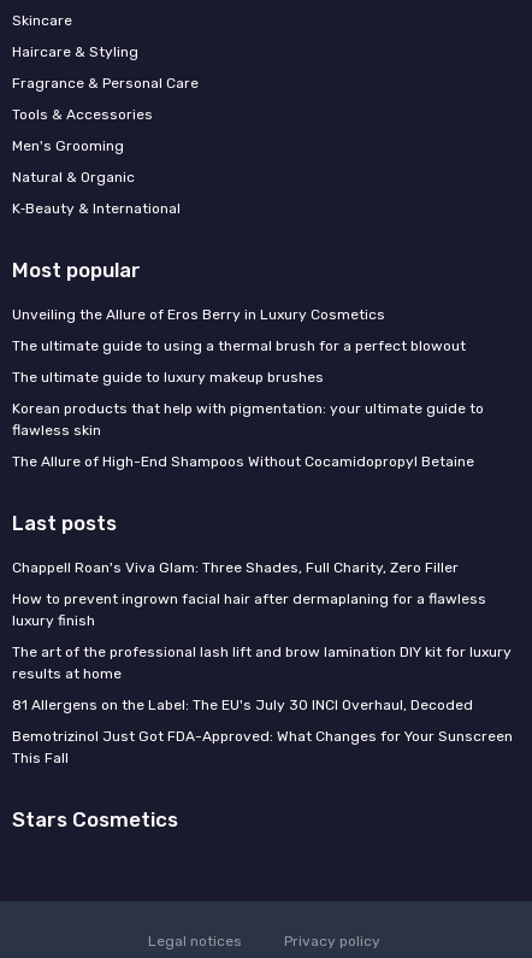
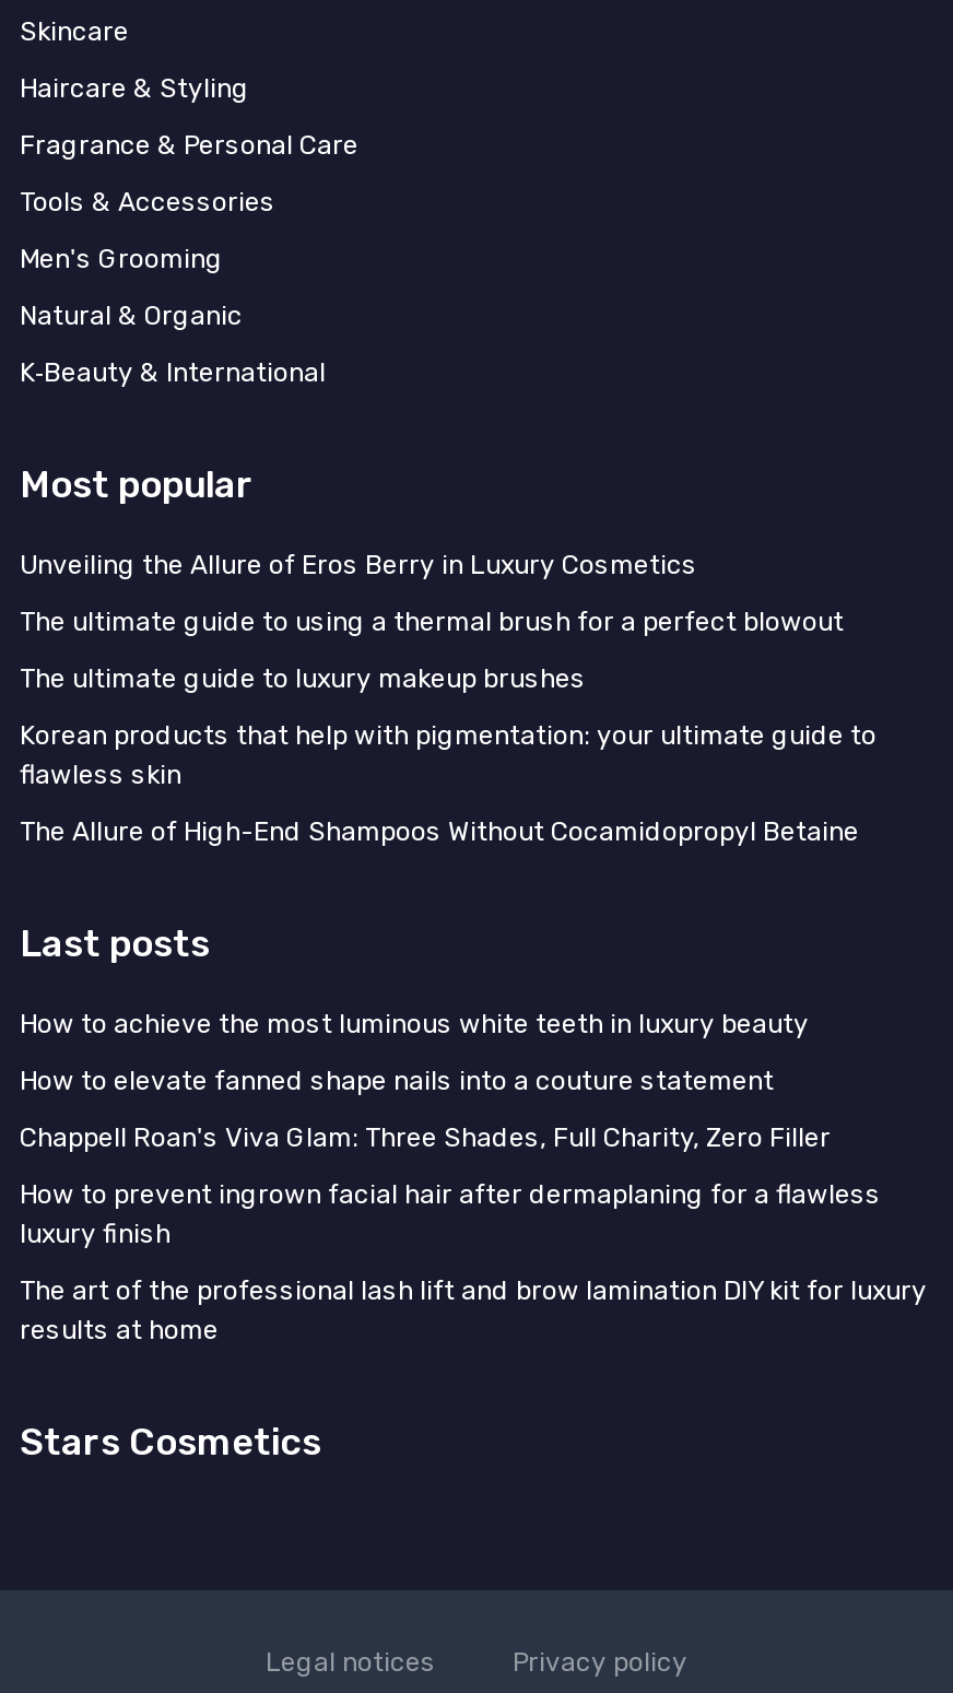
none -> [20,1009,809,1096] How to achieve the most luminous white teeth in luxury beauty | How to elevate fanned shape nails into a couture statement
moved [12,559,512,682] -> [20,1122,927,1345]: Chappell Roan's Viva Glam: Three Shades, Full Charity, Zero Filler | How to prevent ingrown facial hair after dermaplaning for a flawless | luxury finish | The art of the professional lash lift and brow lamination DIY kit for luxury | results at home
[12,697,513,766] 81 Allergens on the Label: The EU's July 30 INCI Overhaul, Decoded | Bemotrizinol Just Got FDA-Approved: What Changes for Your Sunscreen | This Fall -> none

